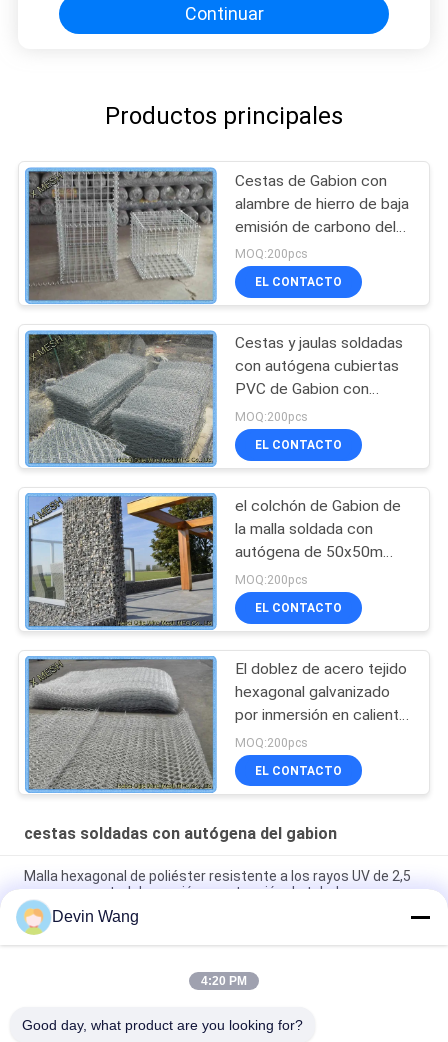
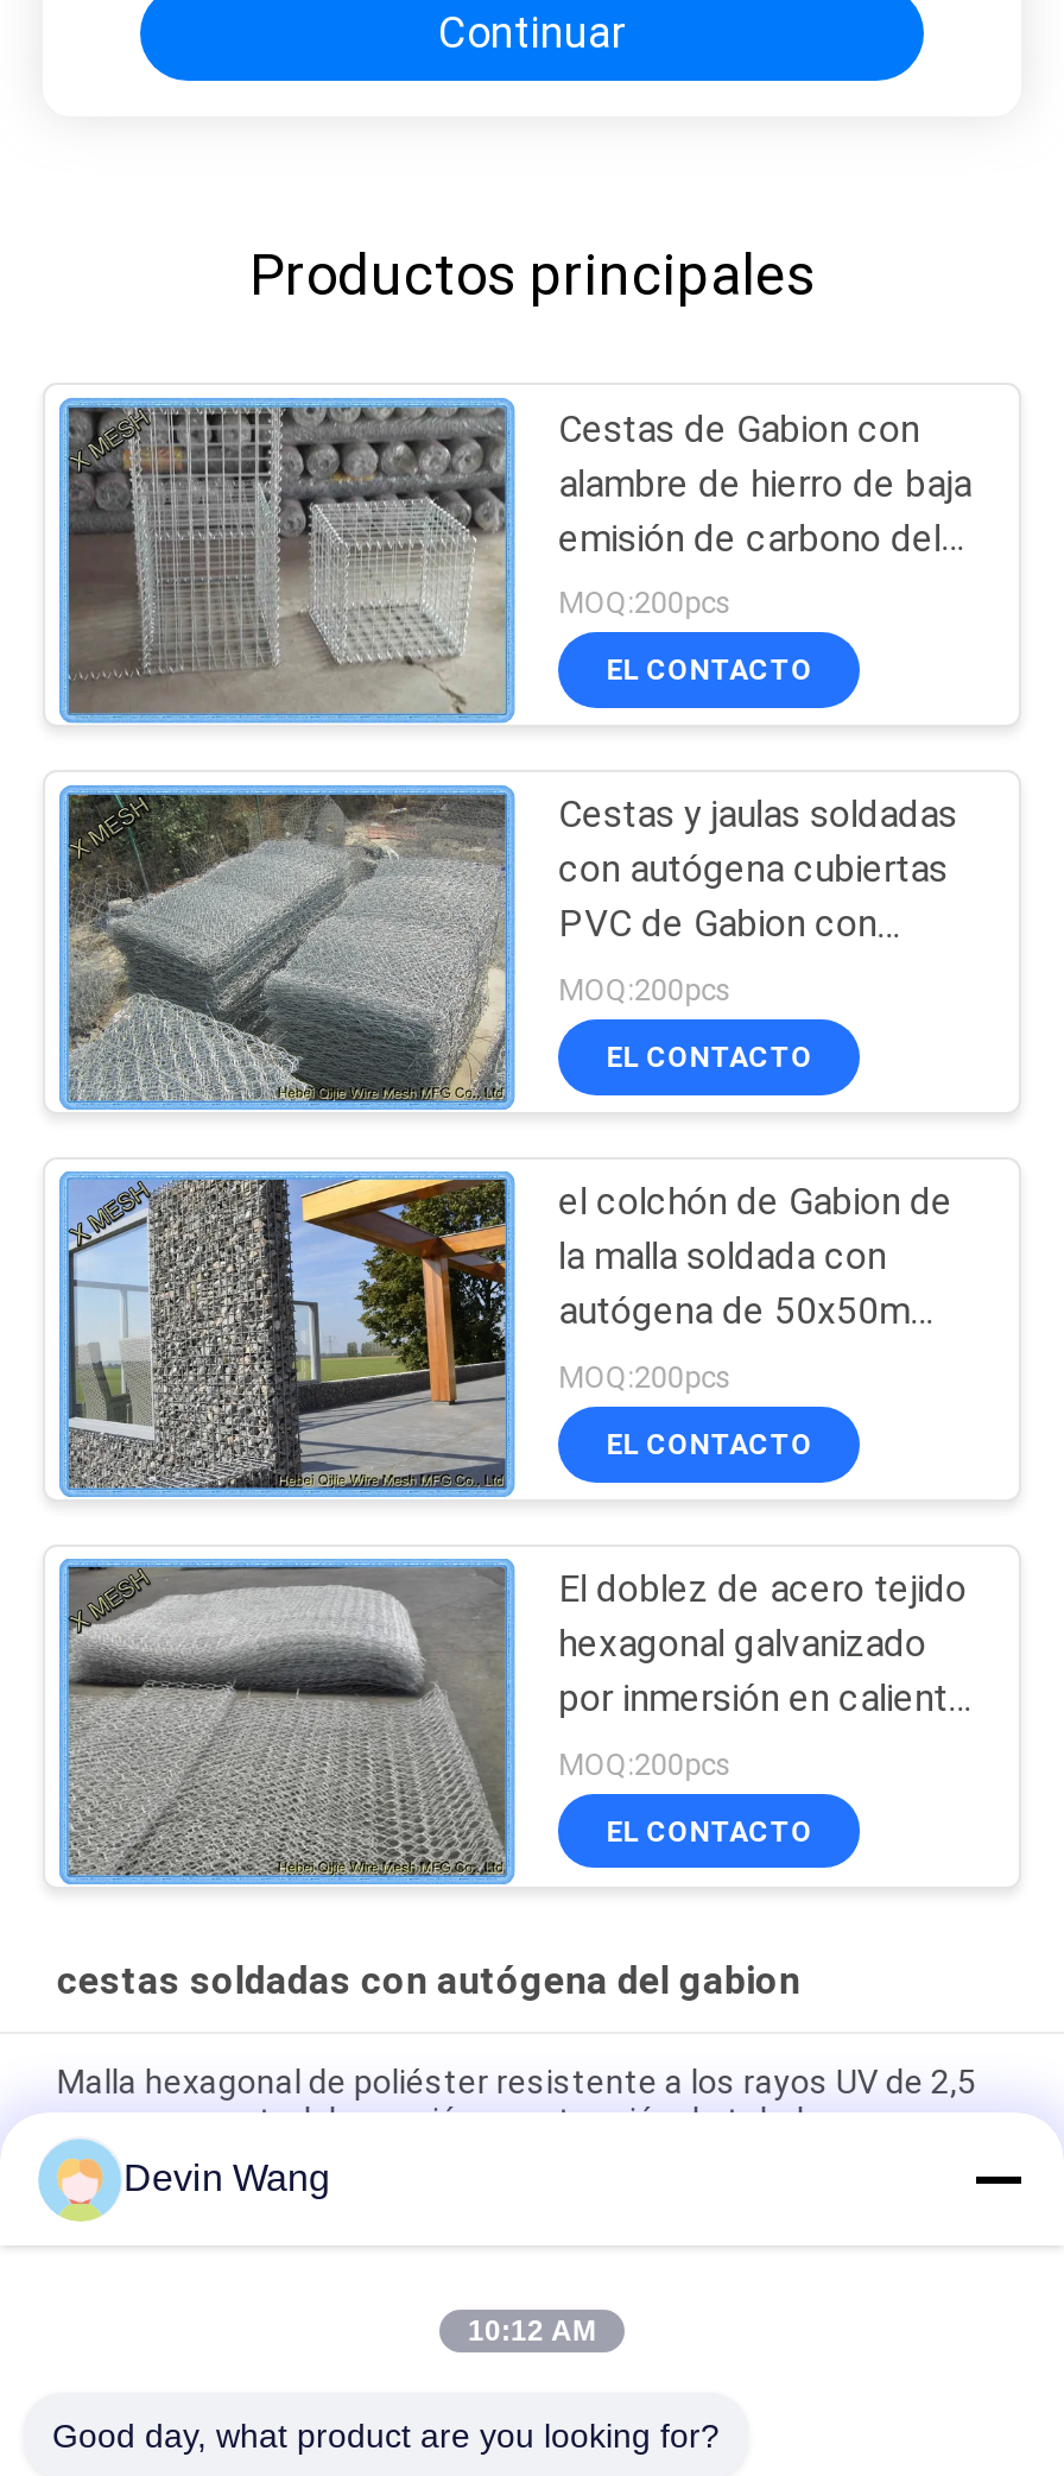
[201,974,247,988] 4:20 PM -> [468,2314,596,2348] 10:12 AM

